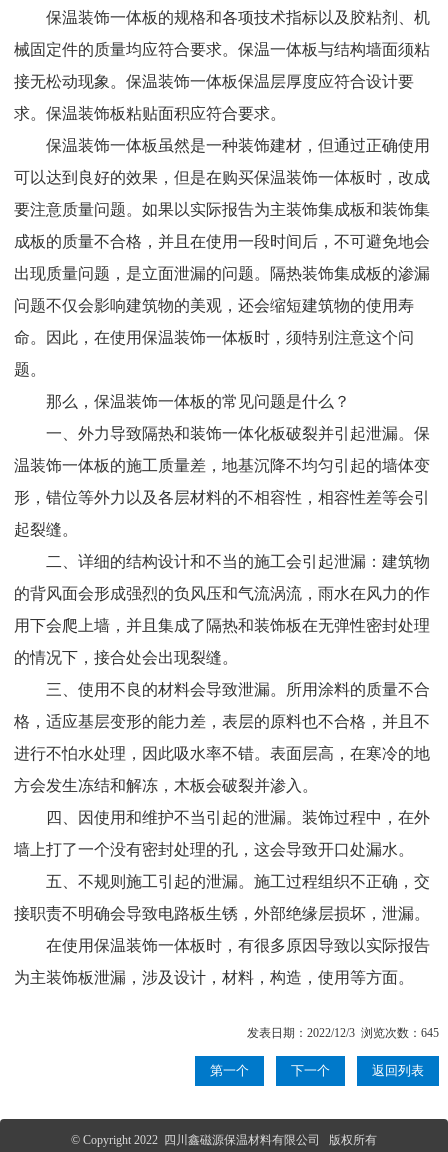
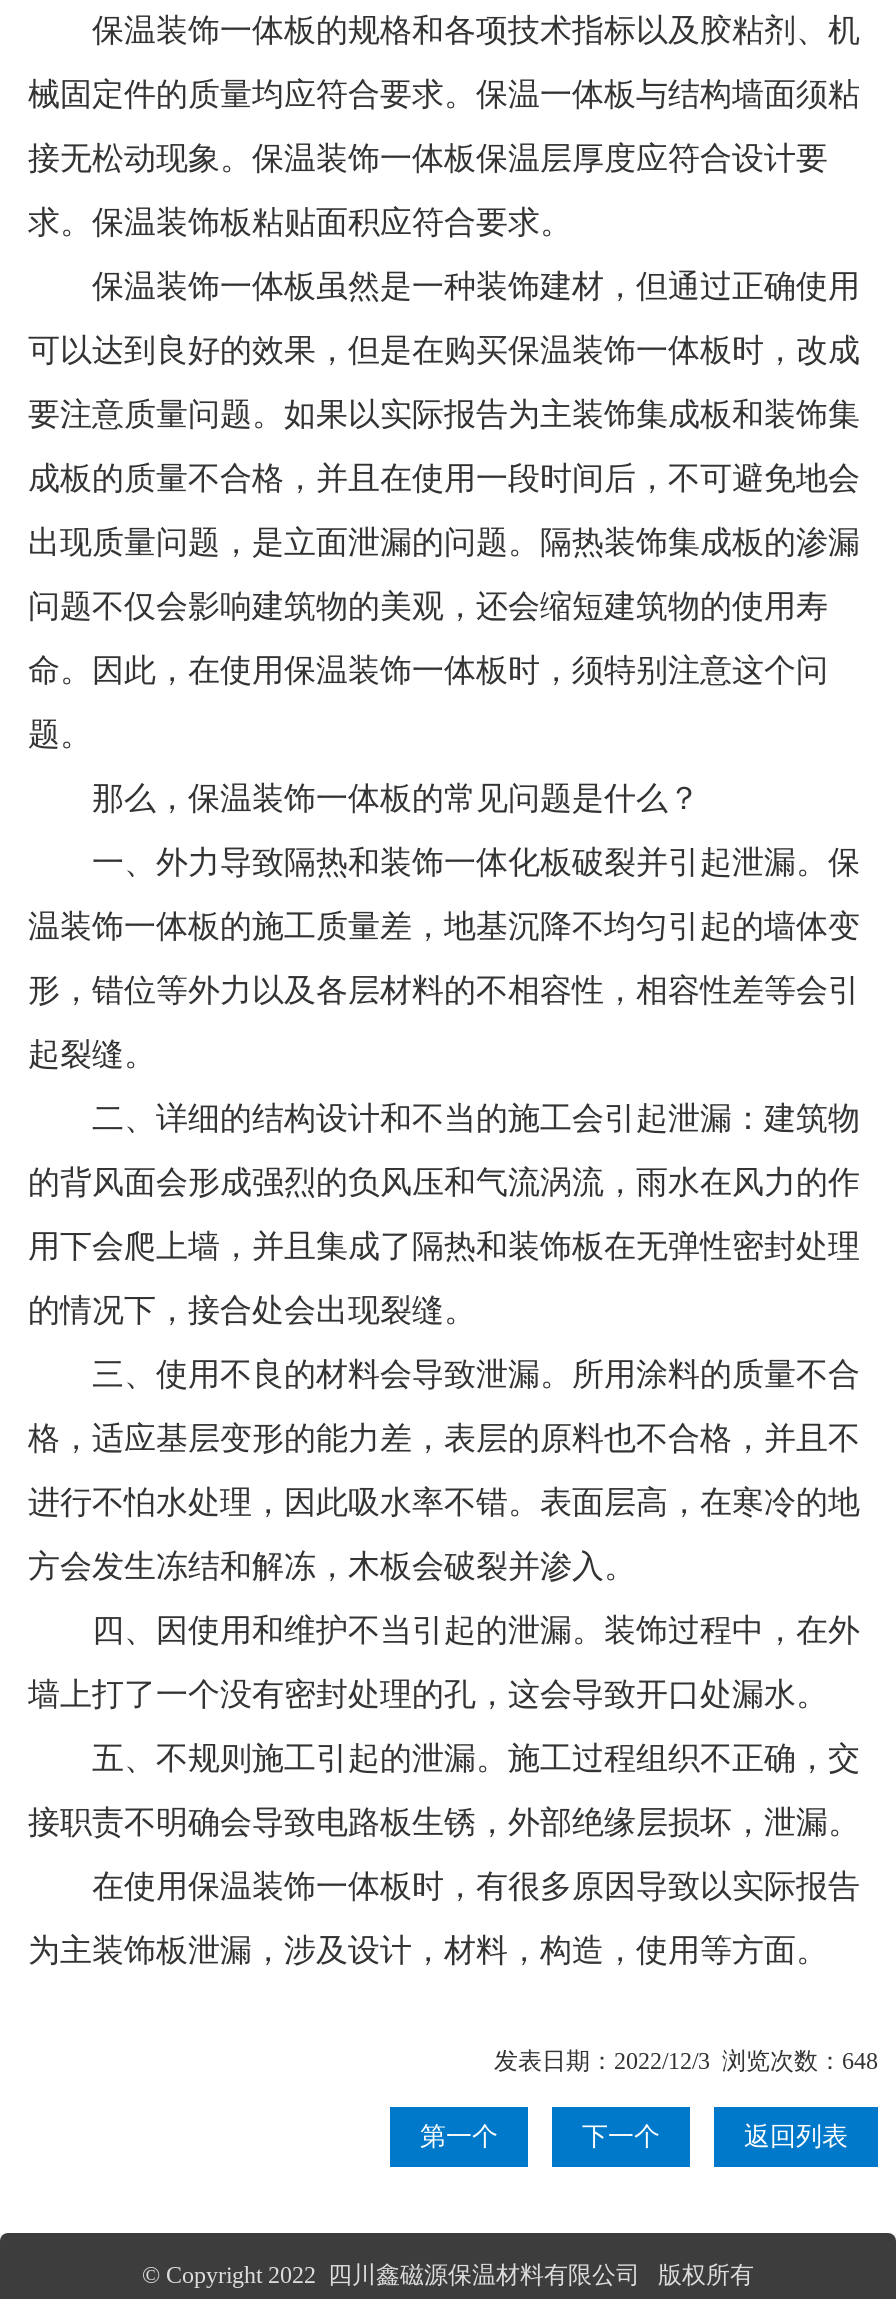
[247,1026,439,1040] 发表日期：2022/12/3 浏览次数：645 -> [494,2047,878,2075] 发表日期：2022/12/3 浏览次数：648

